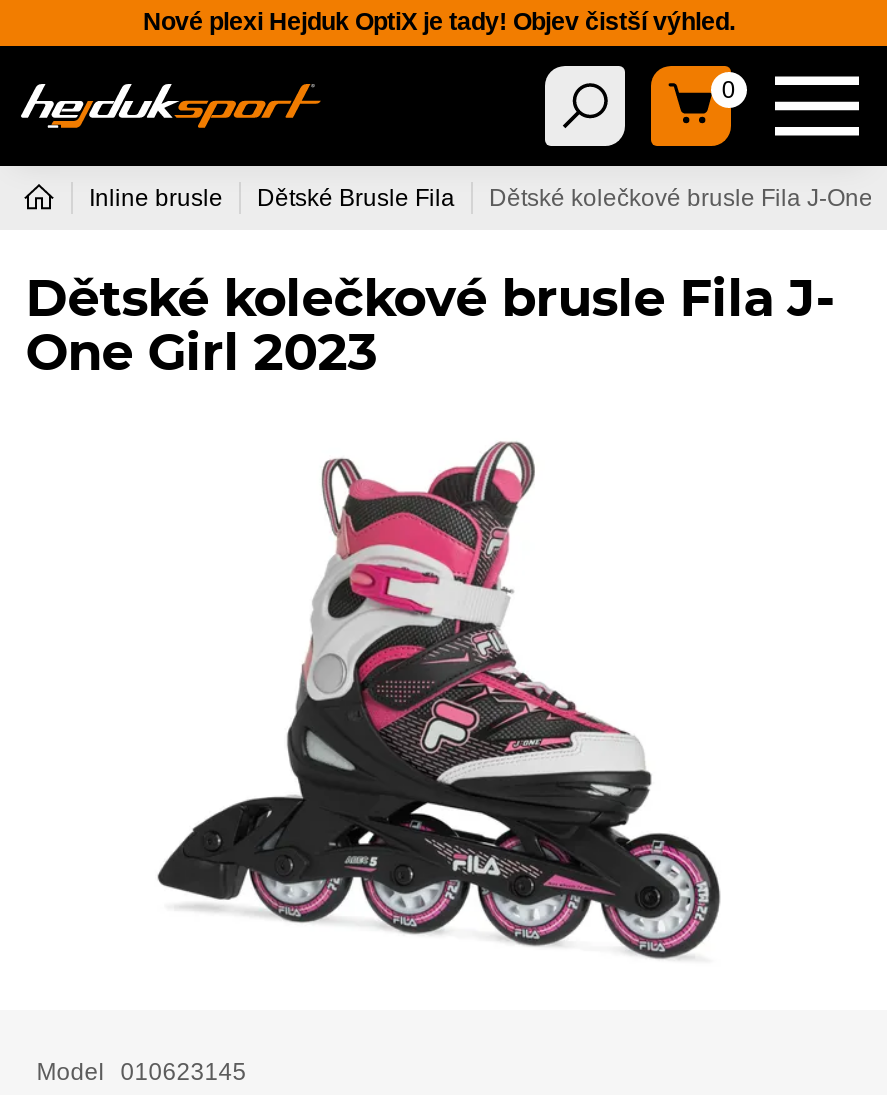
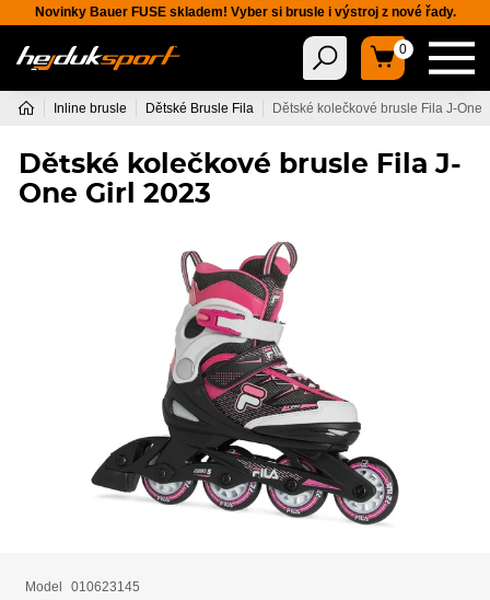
[143,9,735,37] Nové plexi Hejduk OptiX je tady! Objev čistší výhled. -> [34,5,456,20] Novinky Bauer FUSE skladem! Vyber si brusle i výstroj z nové řady.

